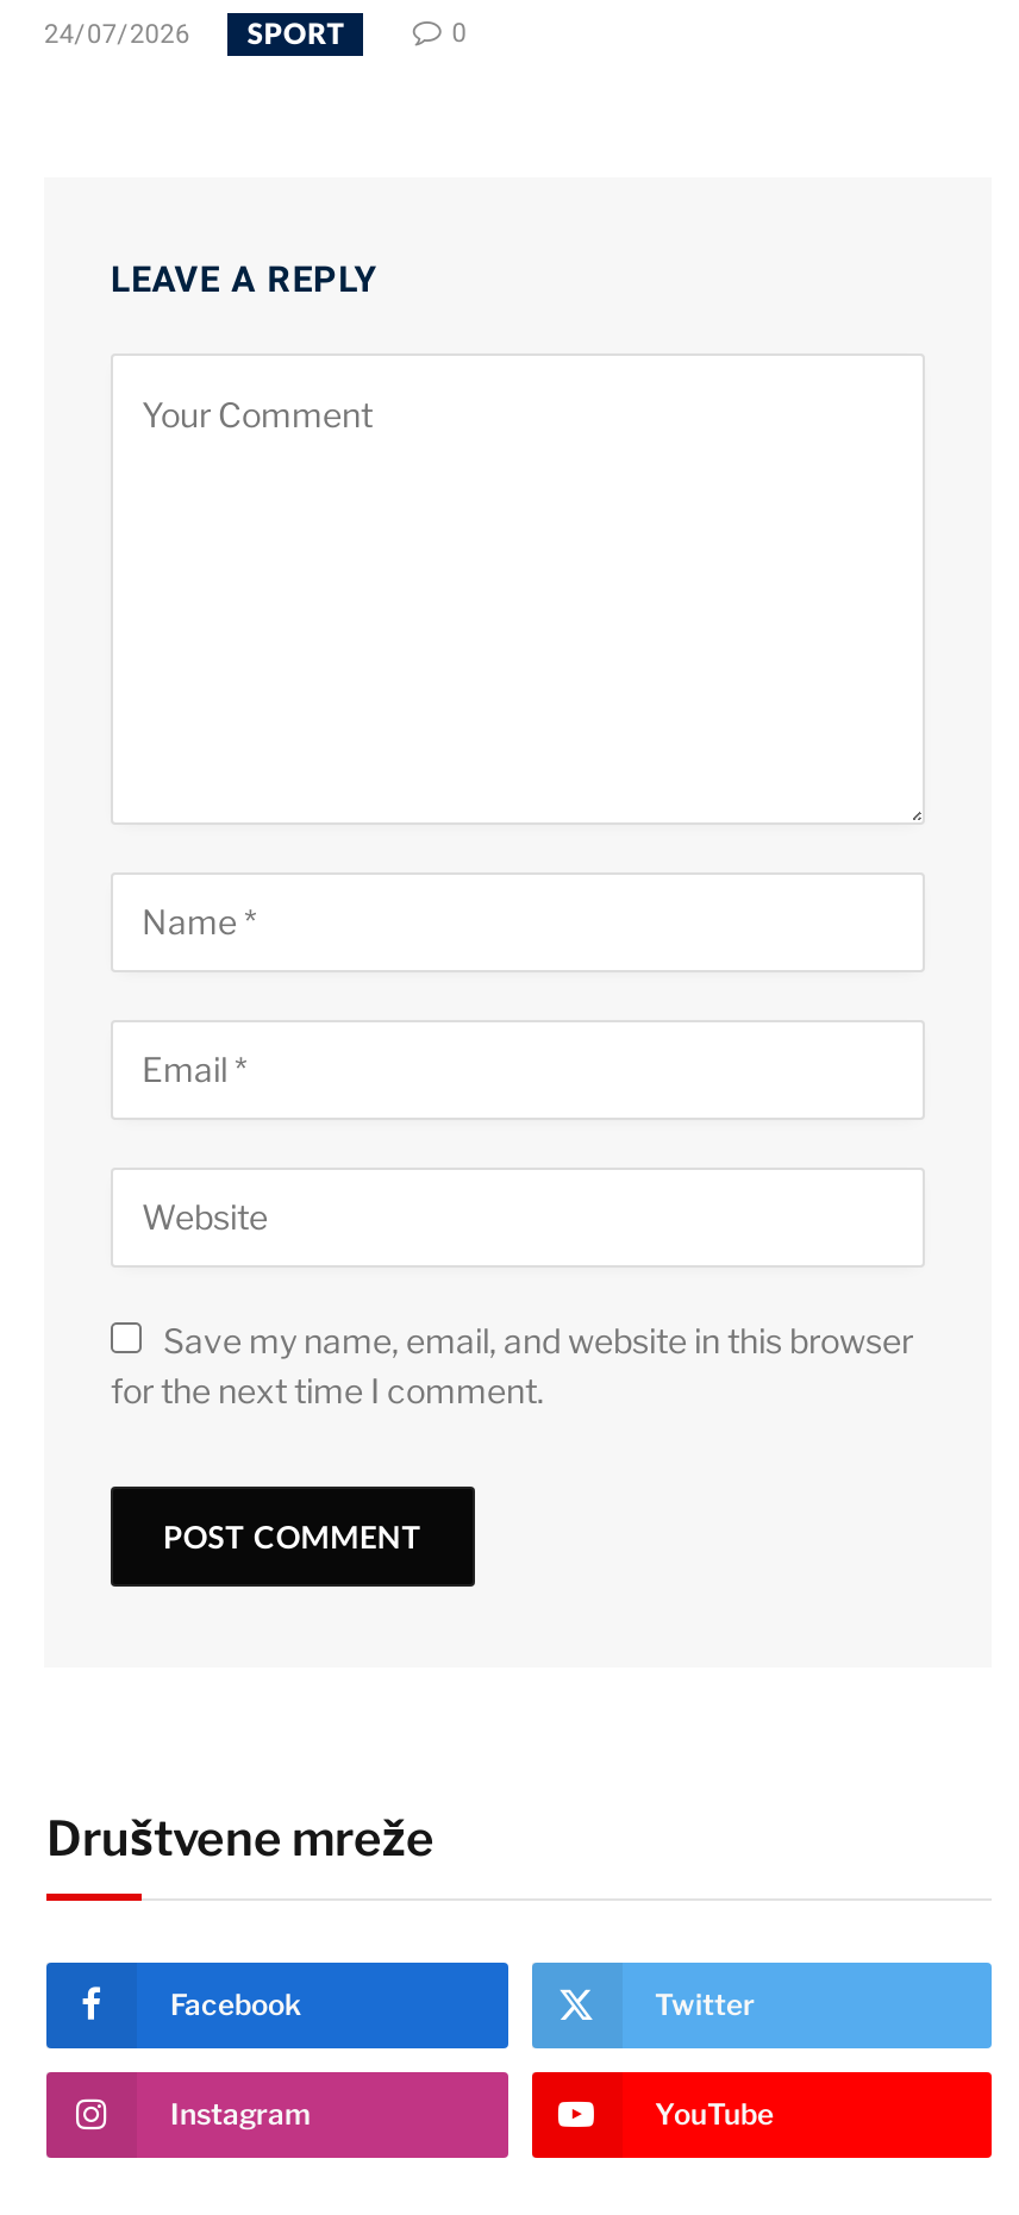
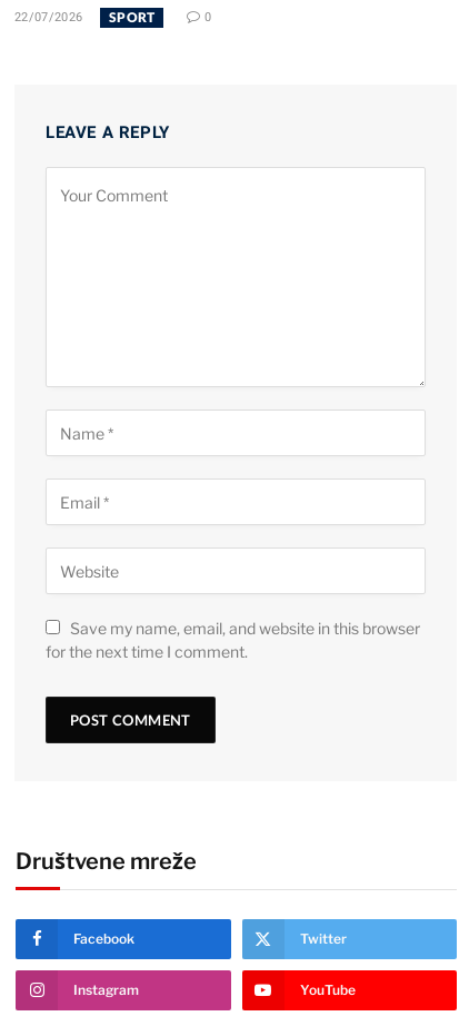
[44,15,344,51] 24/07/2026 SPORT -> [14,9,154,26] 22/07/2026 SPORT

